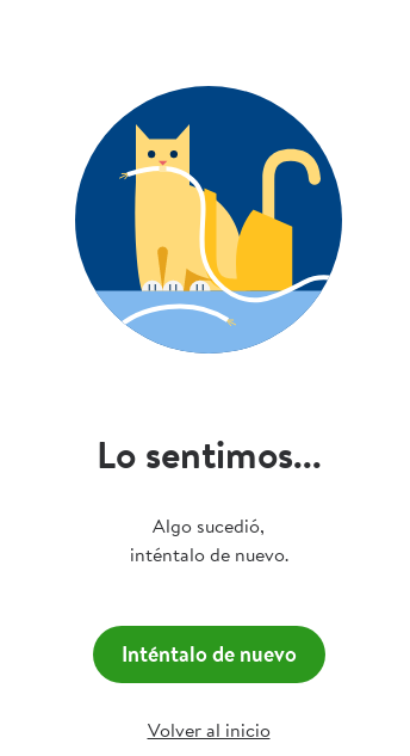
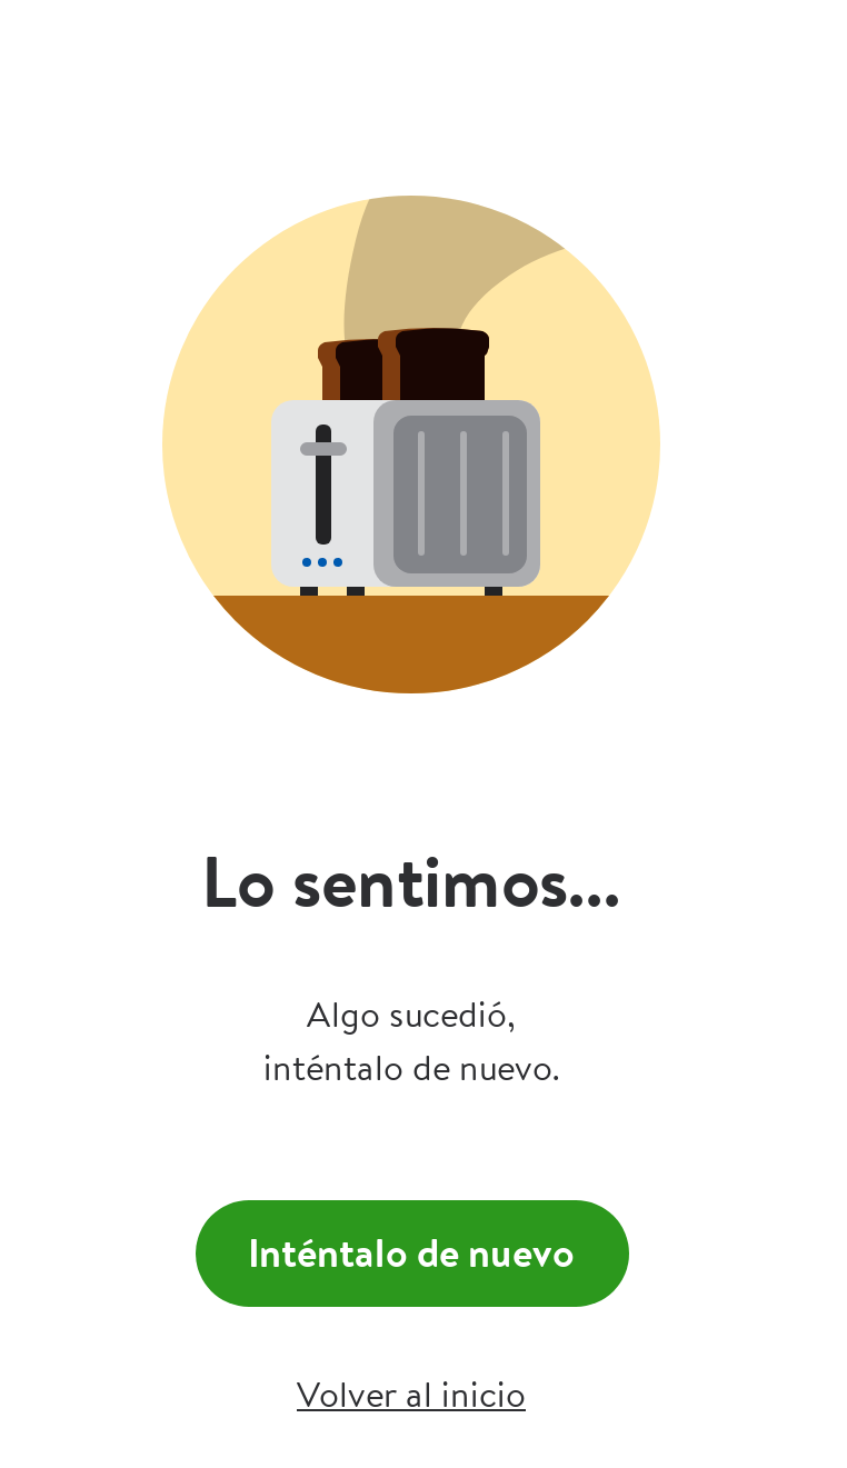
[74,85,343,355] [image] -> [162,193,660,696] [image]

